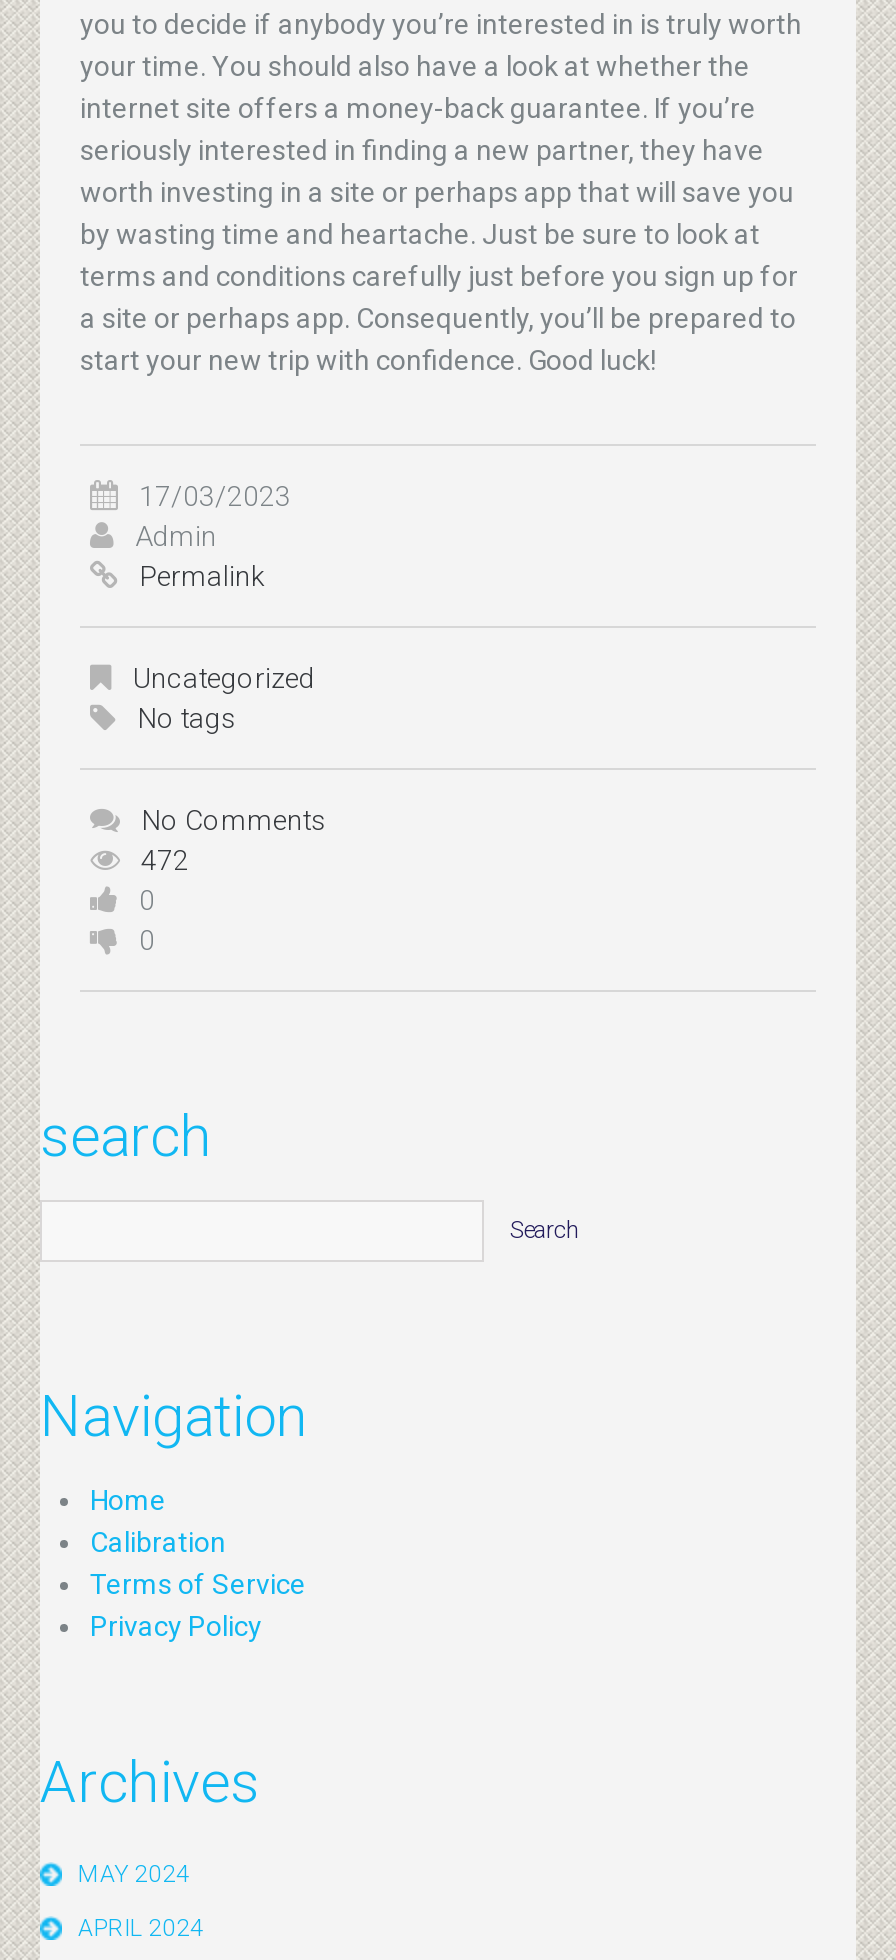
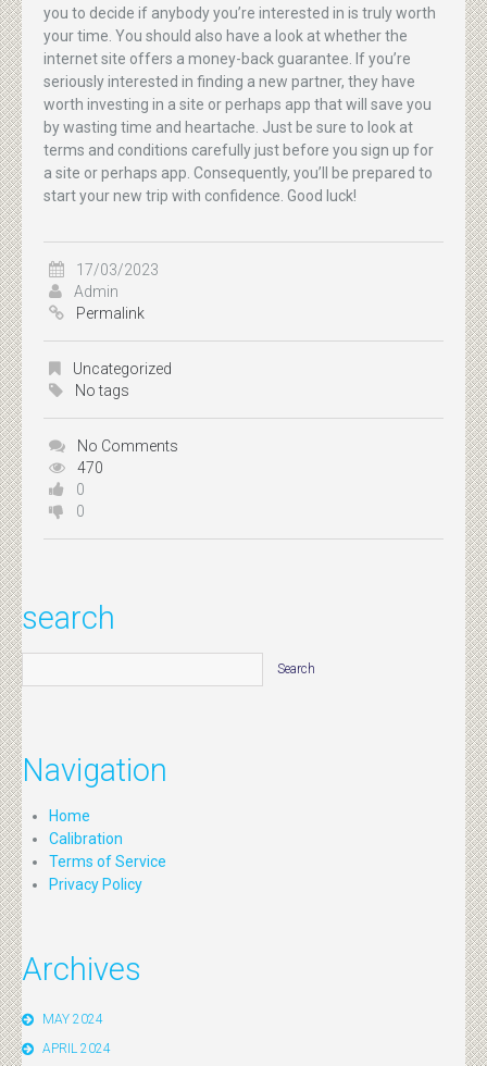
[135,843,189,875] 472 -> [73,458,103,476] 470

